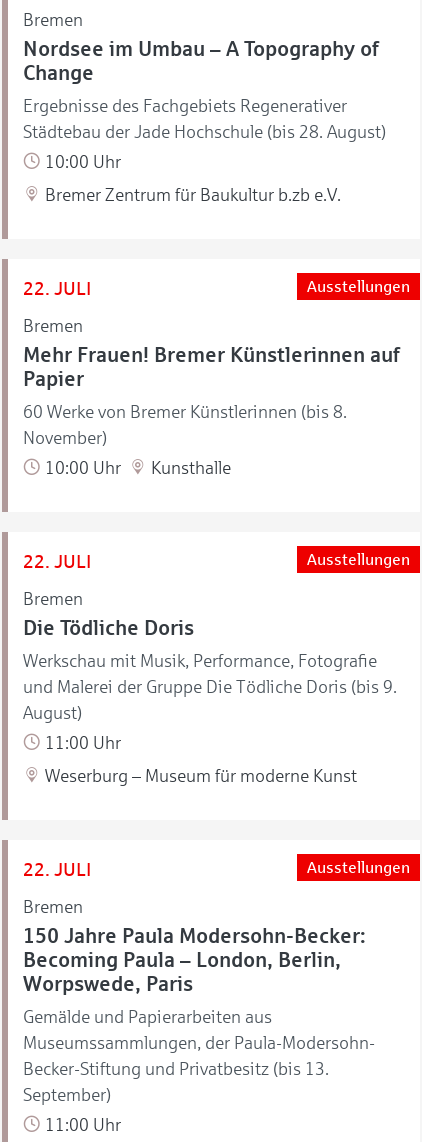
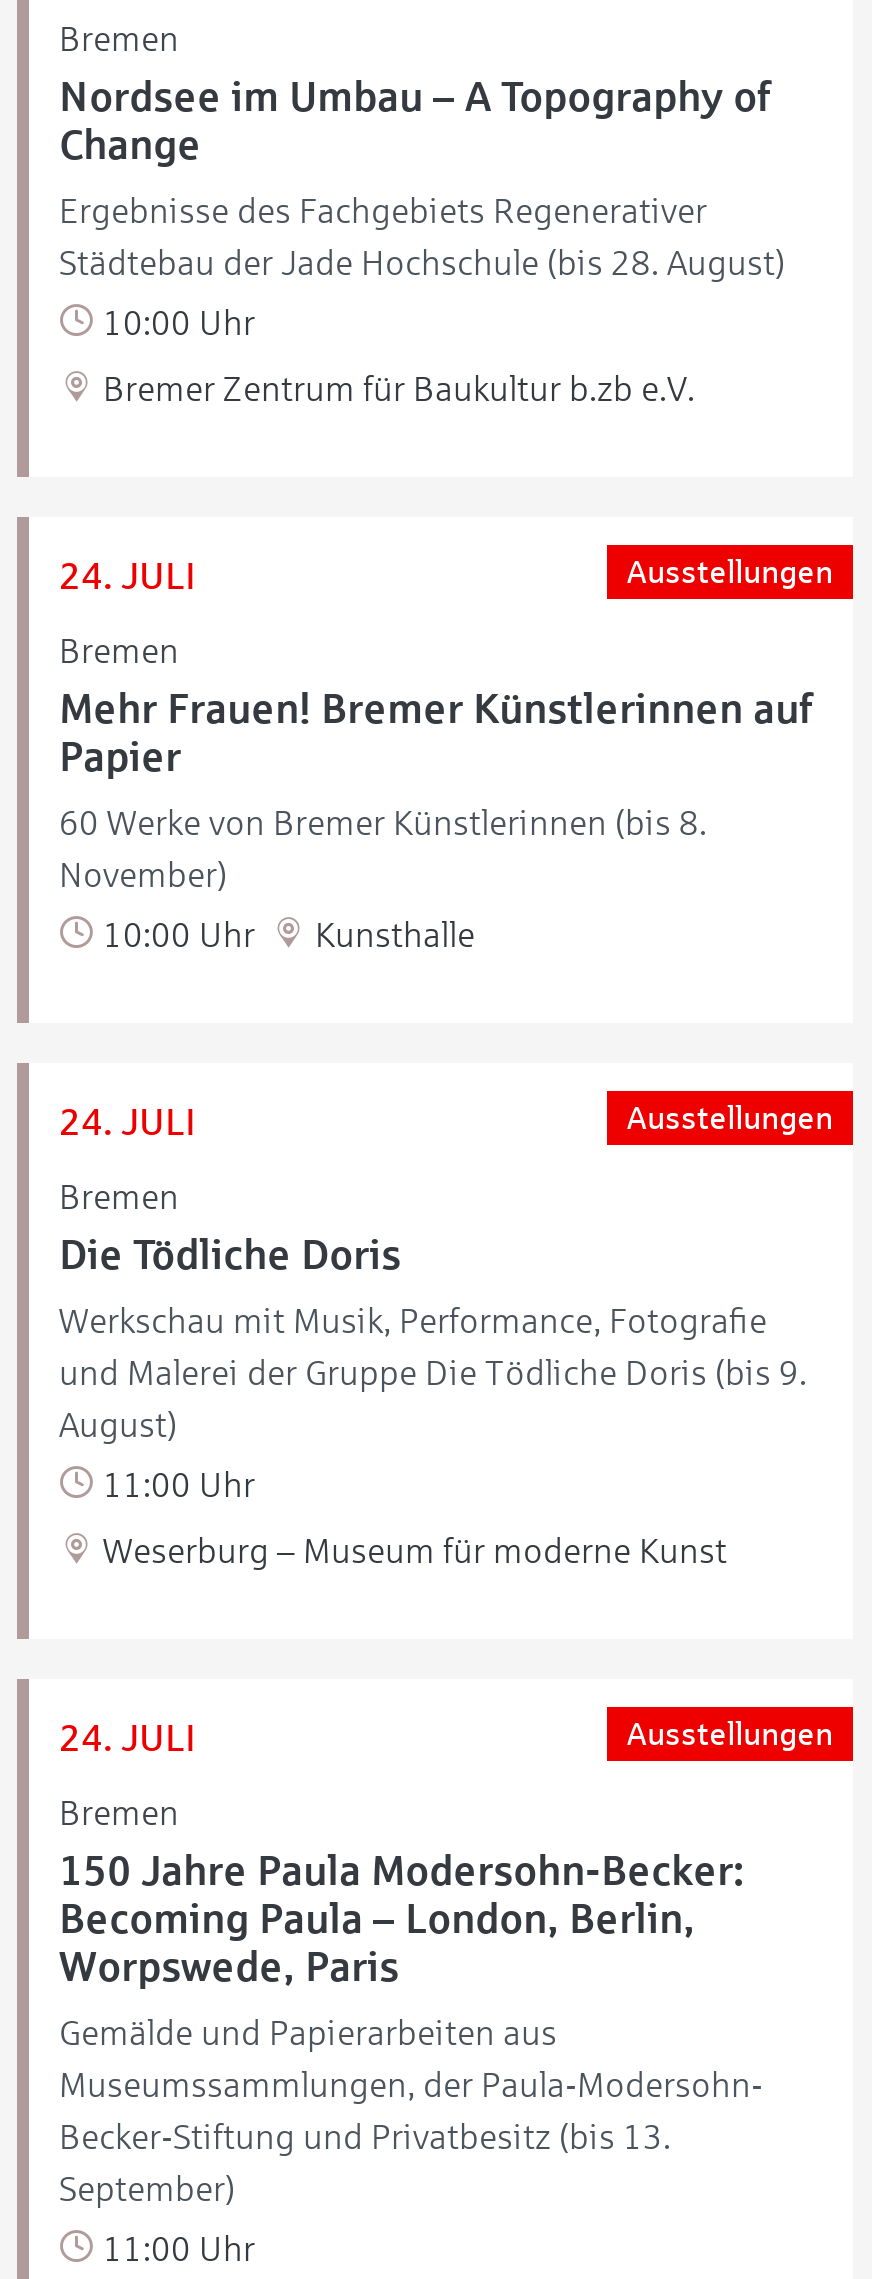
[23,278,91,299] 22. JULI -> [59,555,195,597] 24. JULI
[23,551,91,572] 22. JULI -> [59,1101,195,1143] 24. JULI
[23,859,91,880] 22. JULI -> [59,1717,195,1759] 24. JULI

